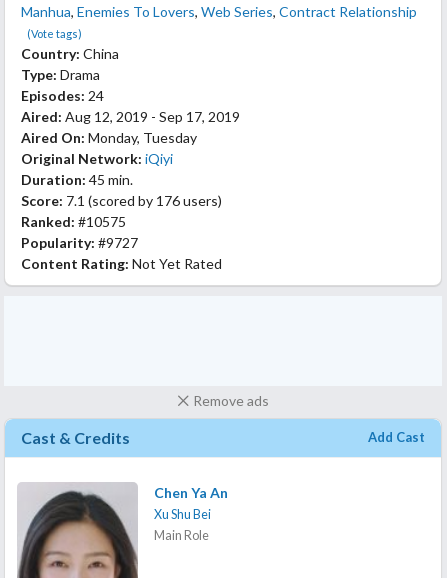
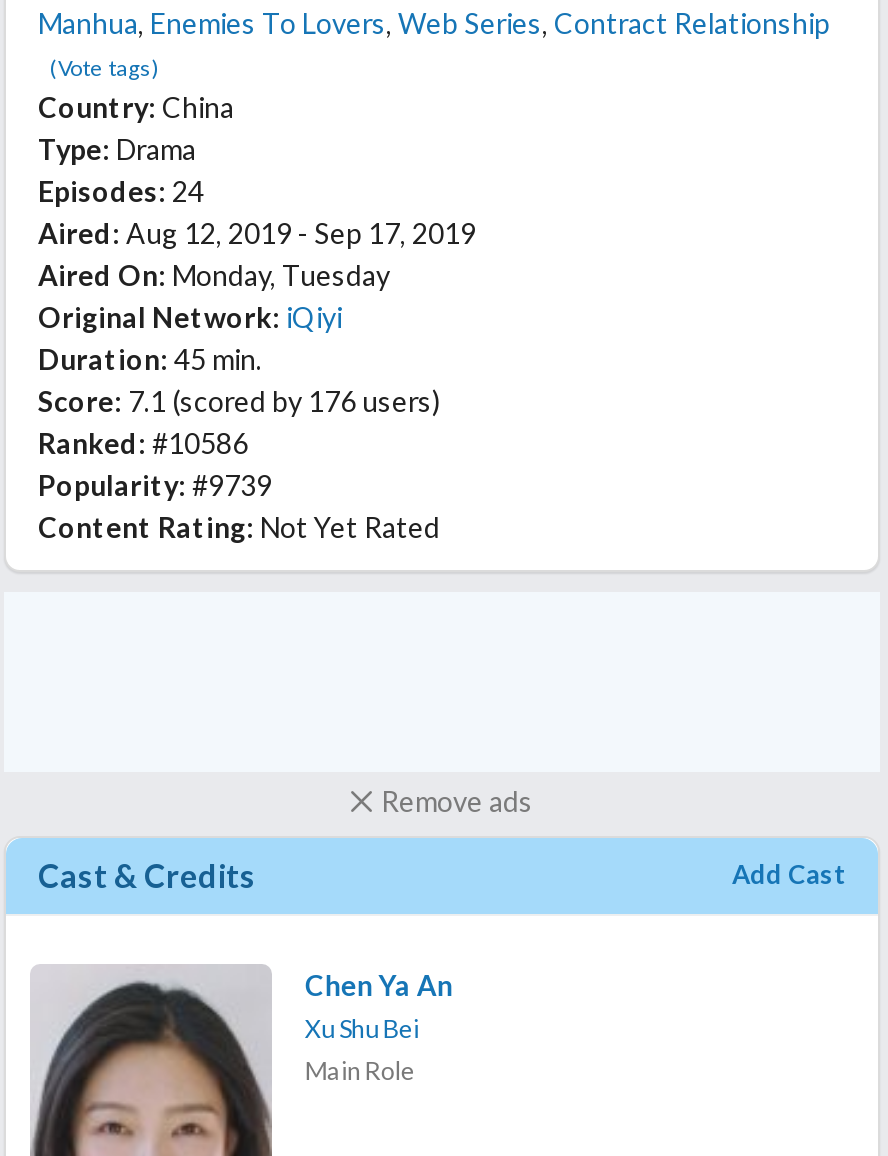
[21,213,126,230] Ranked: #10575 -> [38,425,248,459] Ranked: #10586
[21,234,138,251] Popularity: #9727 -> [38,467,272,501] Popularity: #9739

